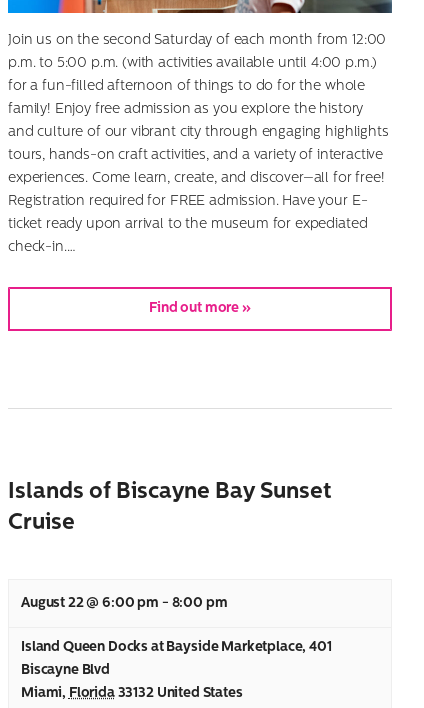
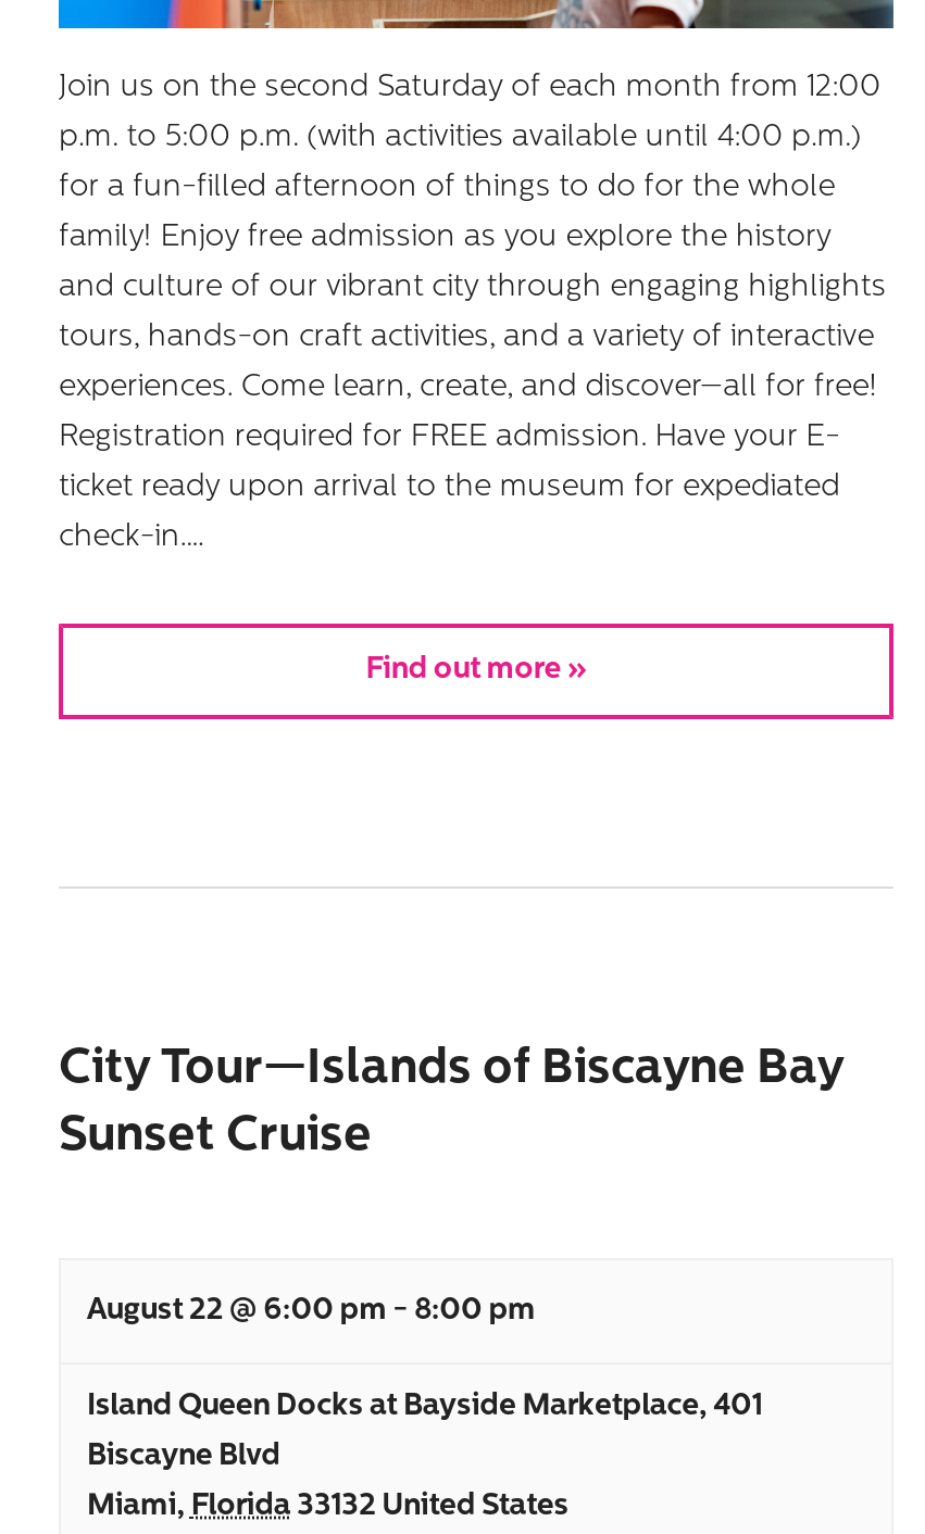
[8,481,332,535] Islands of Biscayne Bay Sunset | Cruise -> [59,1046,843,1163] City Tour—Islands of Biscayne Bay | Sunset Cruise

